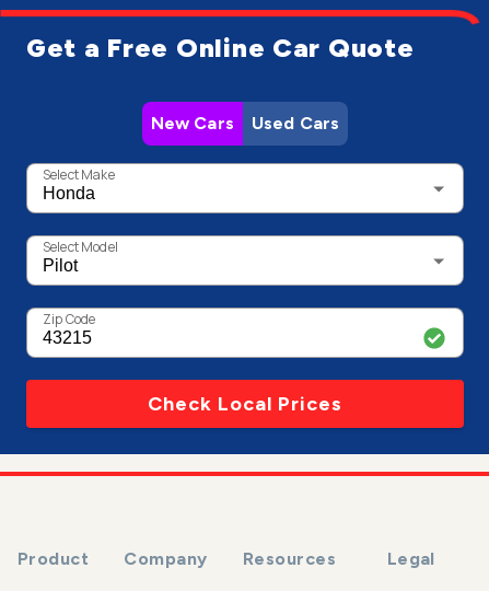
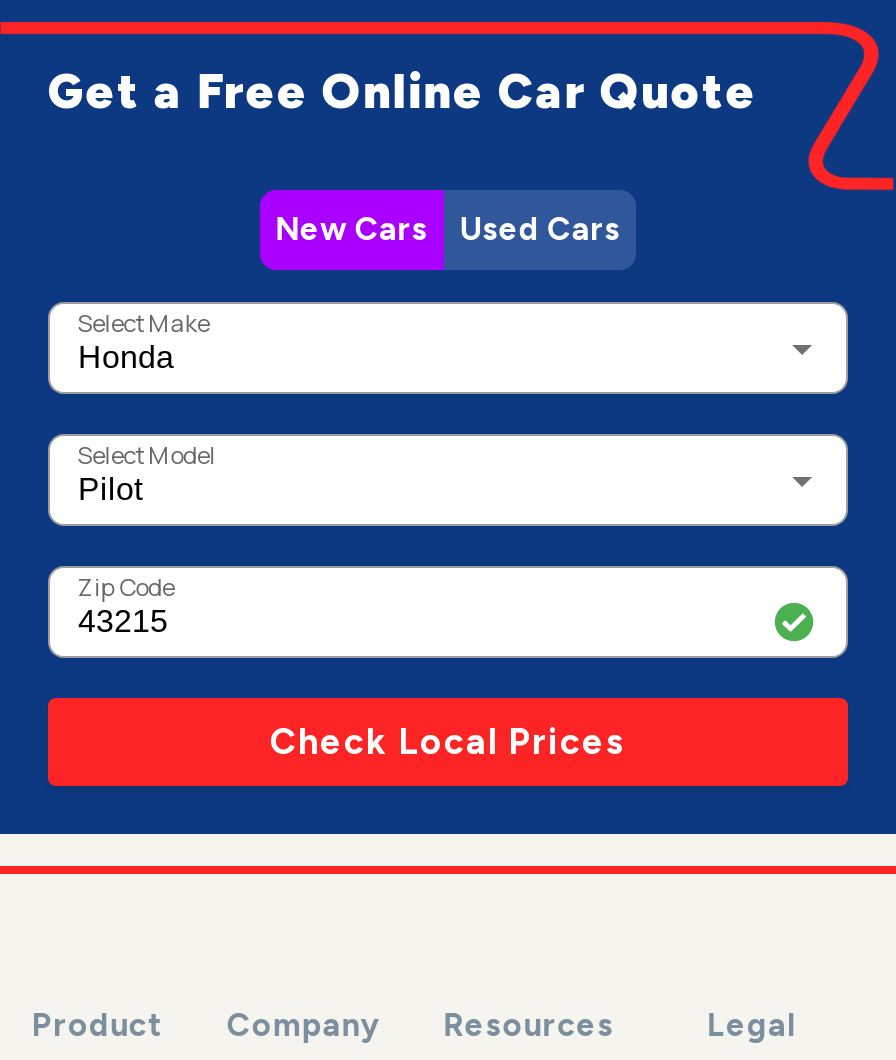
none -> [806,46,890,192] [image]

